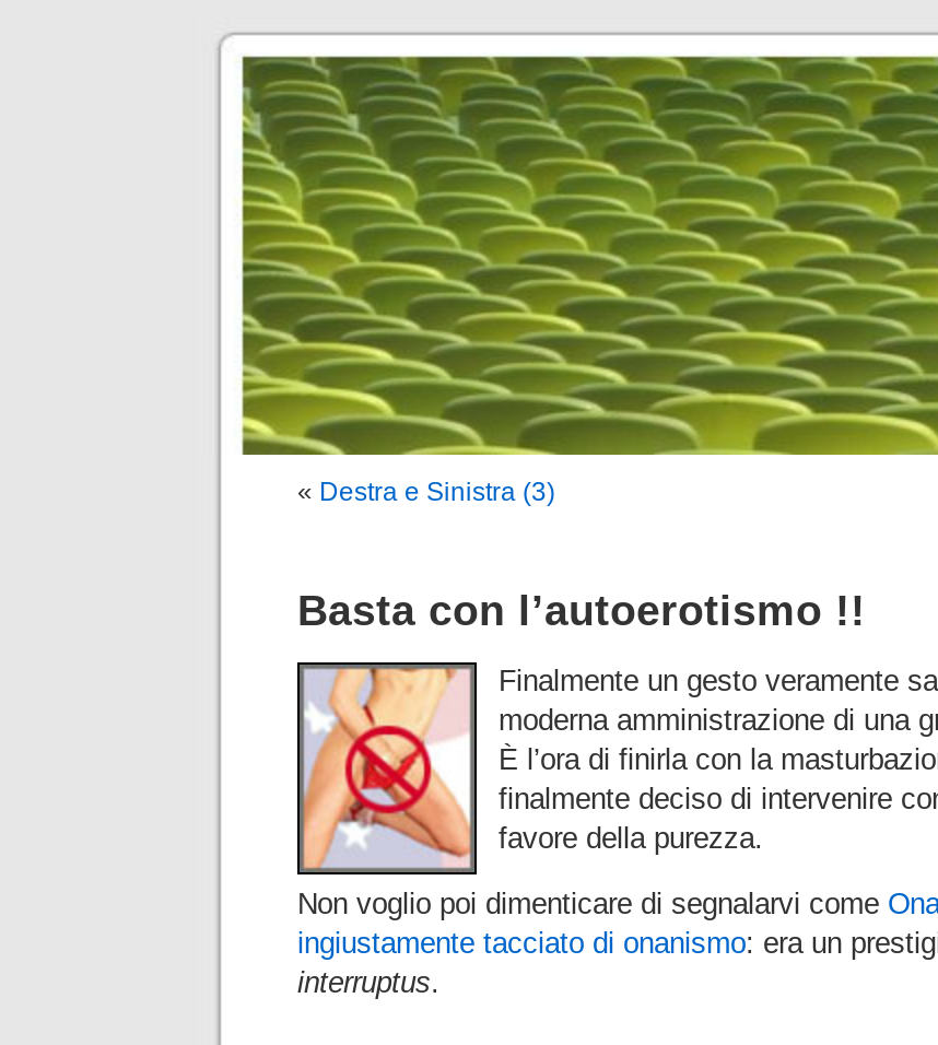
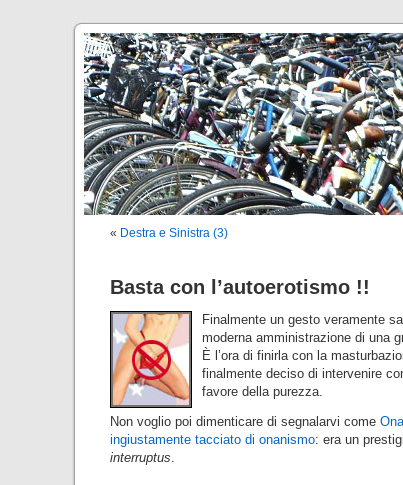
[241,55,931,457] [image] -> [83,32,400,216] [image]

